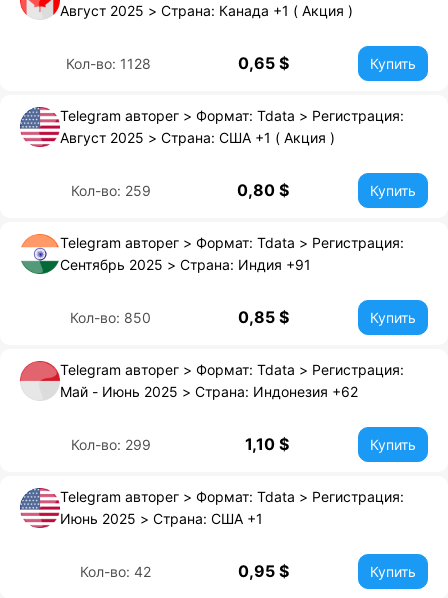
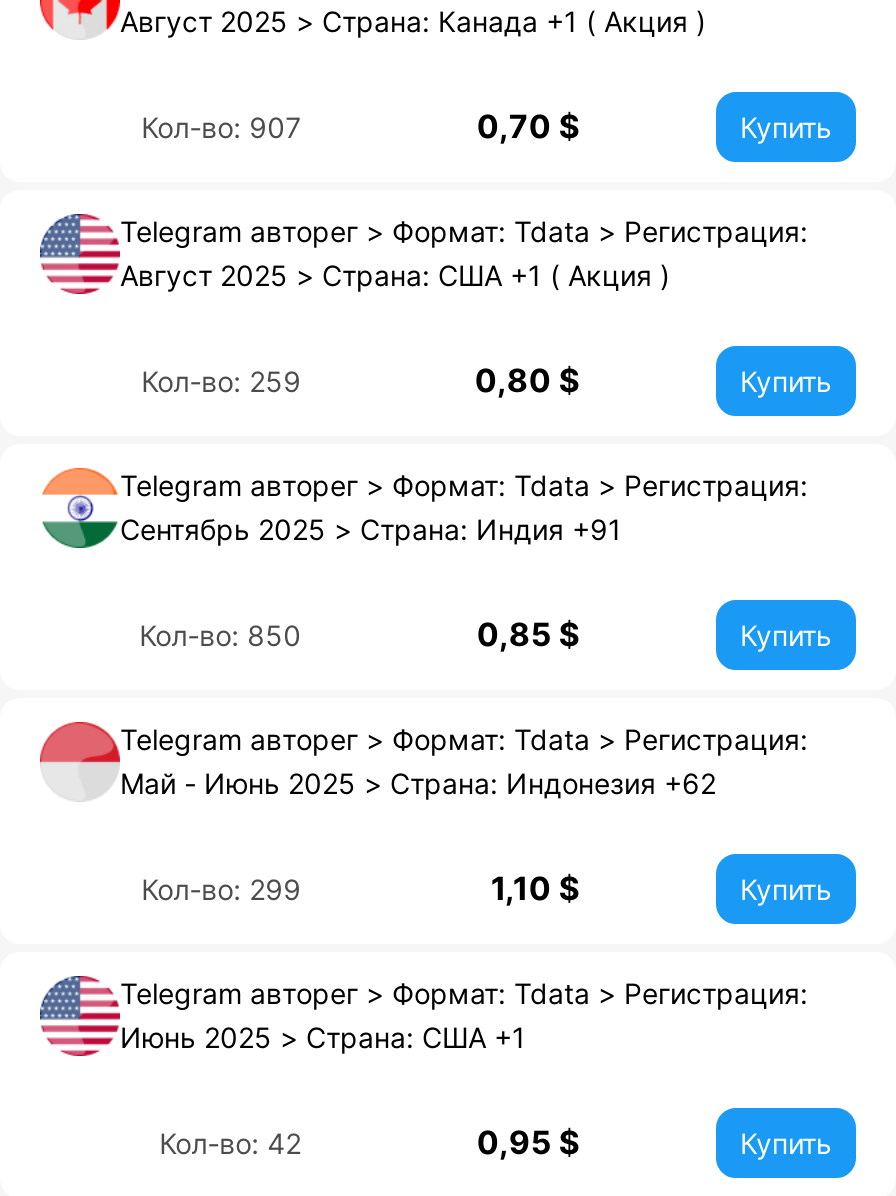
[66,55,151,72] Кол-во: 1128 -> [141,109,301,143] Кол-во: 907
[238,53,289,73] 0,65 $ -> [477,106,579,146] 0,70 $

